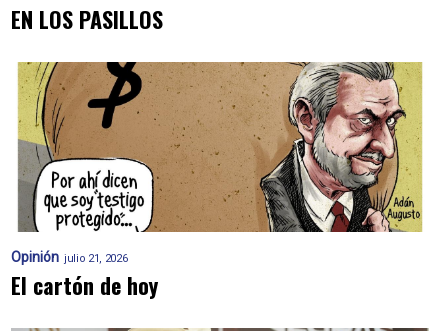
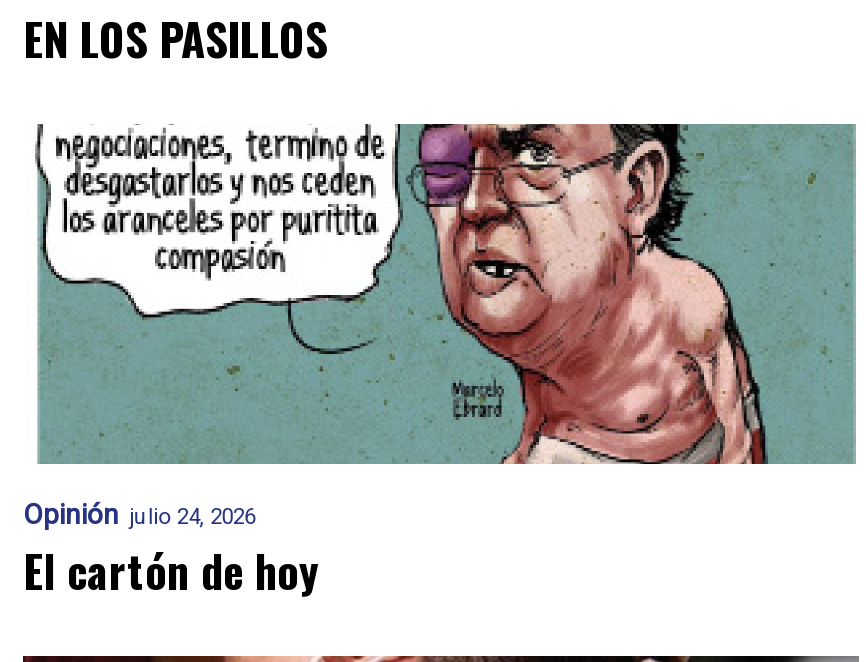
[11,61,427,265] [image] | Opinión julio 21, 2026 -> [23,122,857,530] [image] | Opinión julio 24, 2026

